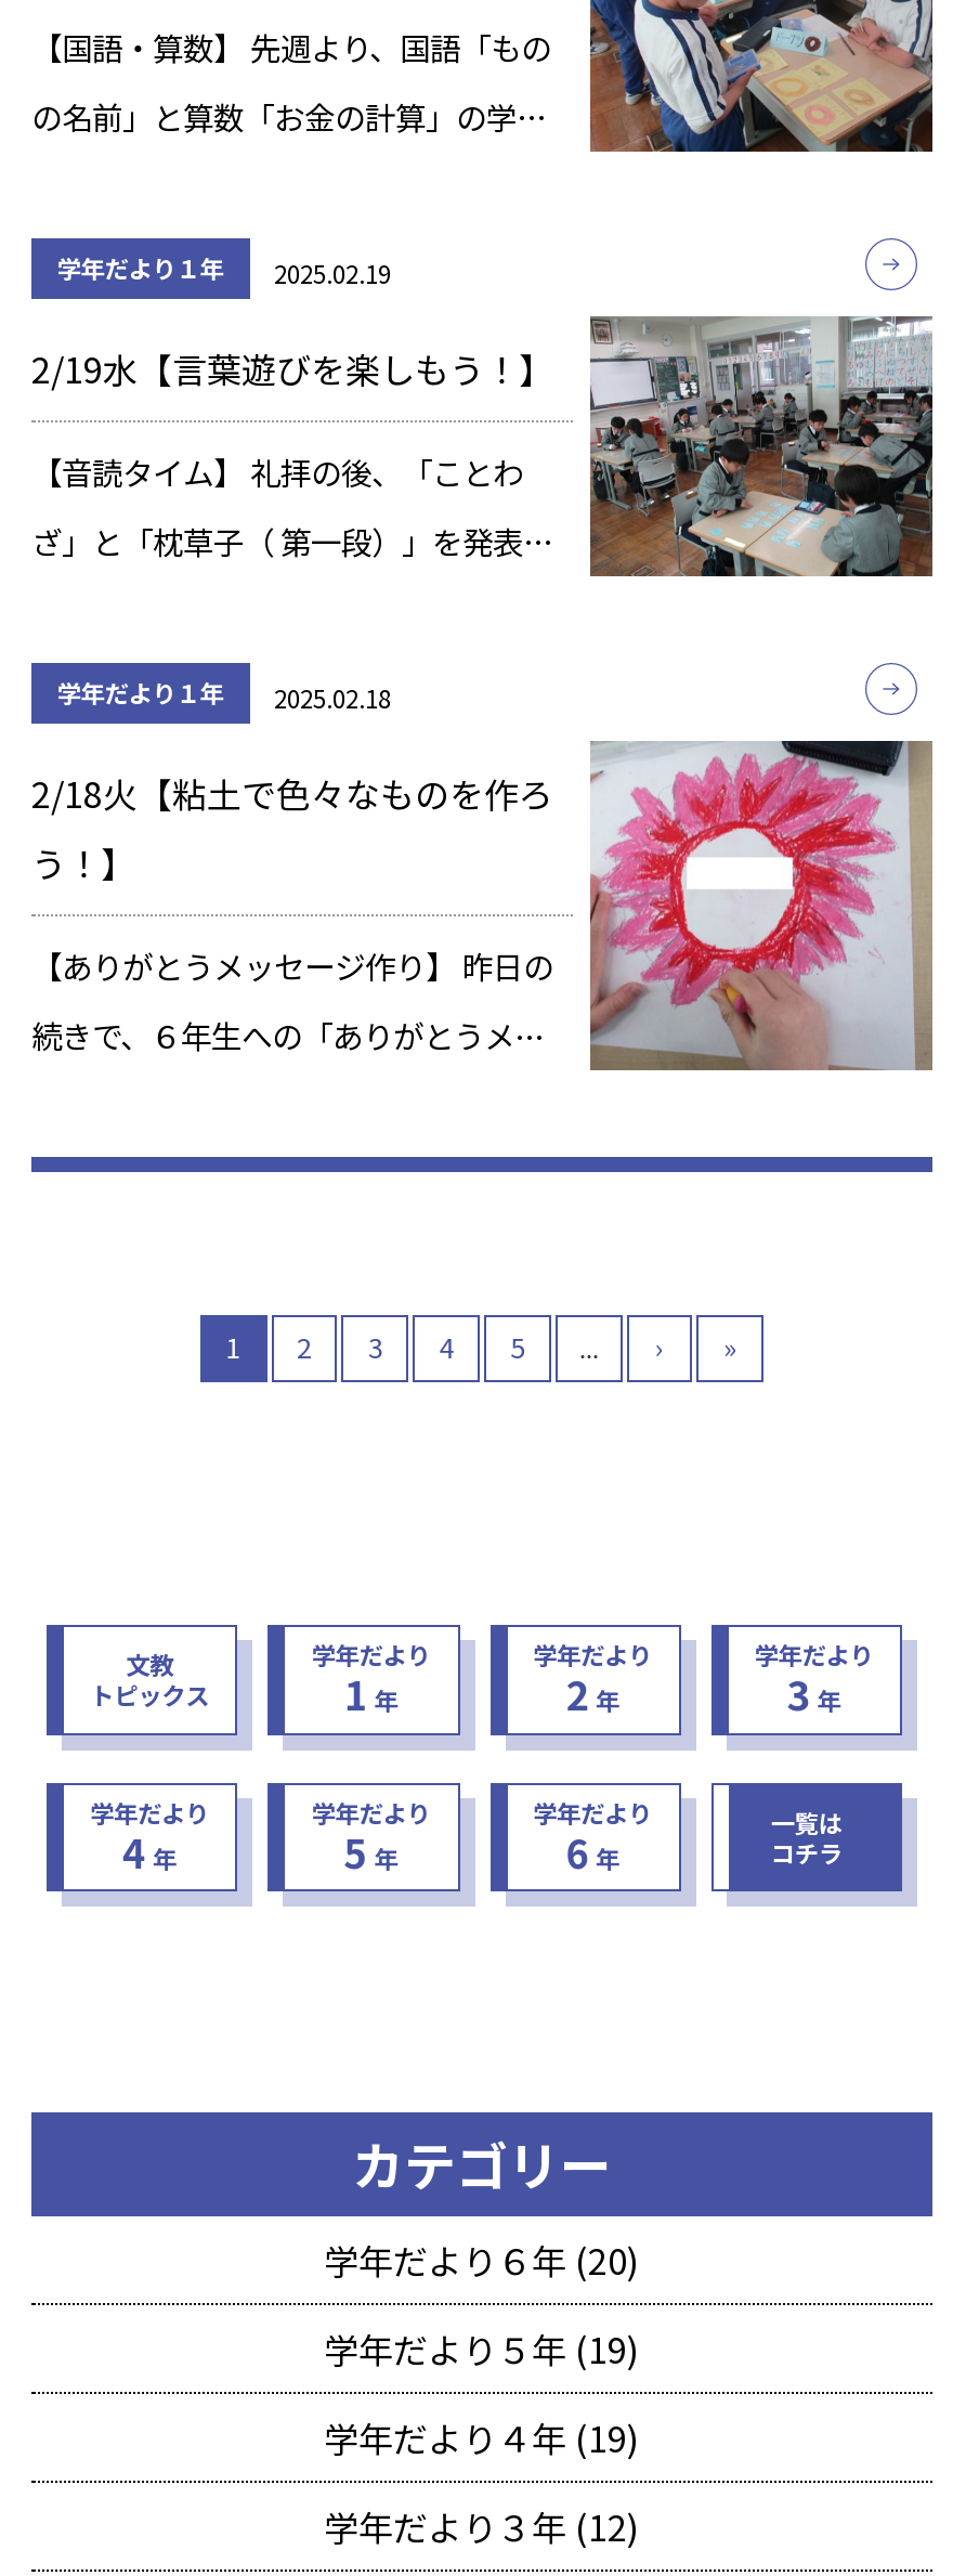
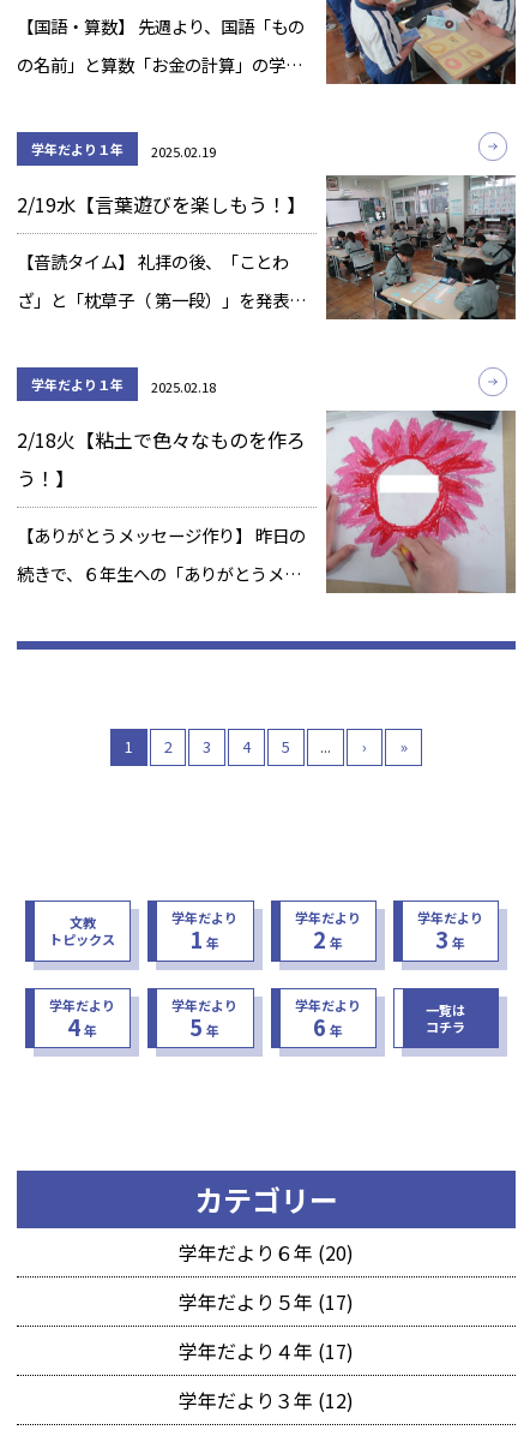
[324,2323,640,2375] 学年だより５年 (19) -> [179,1287,354,1316] 学年だより５年 (17)
[324,2411,640,2463] 学年だより４年 (19) -> [179,1336,354,1365] 学年だより４年 (17)

